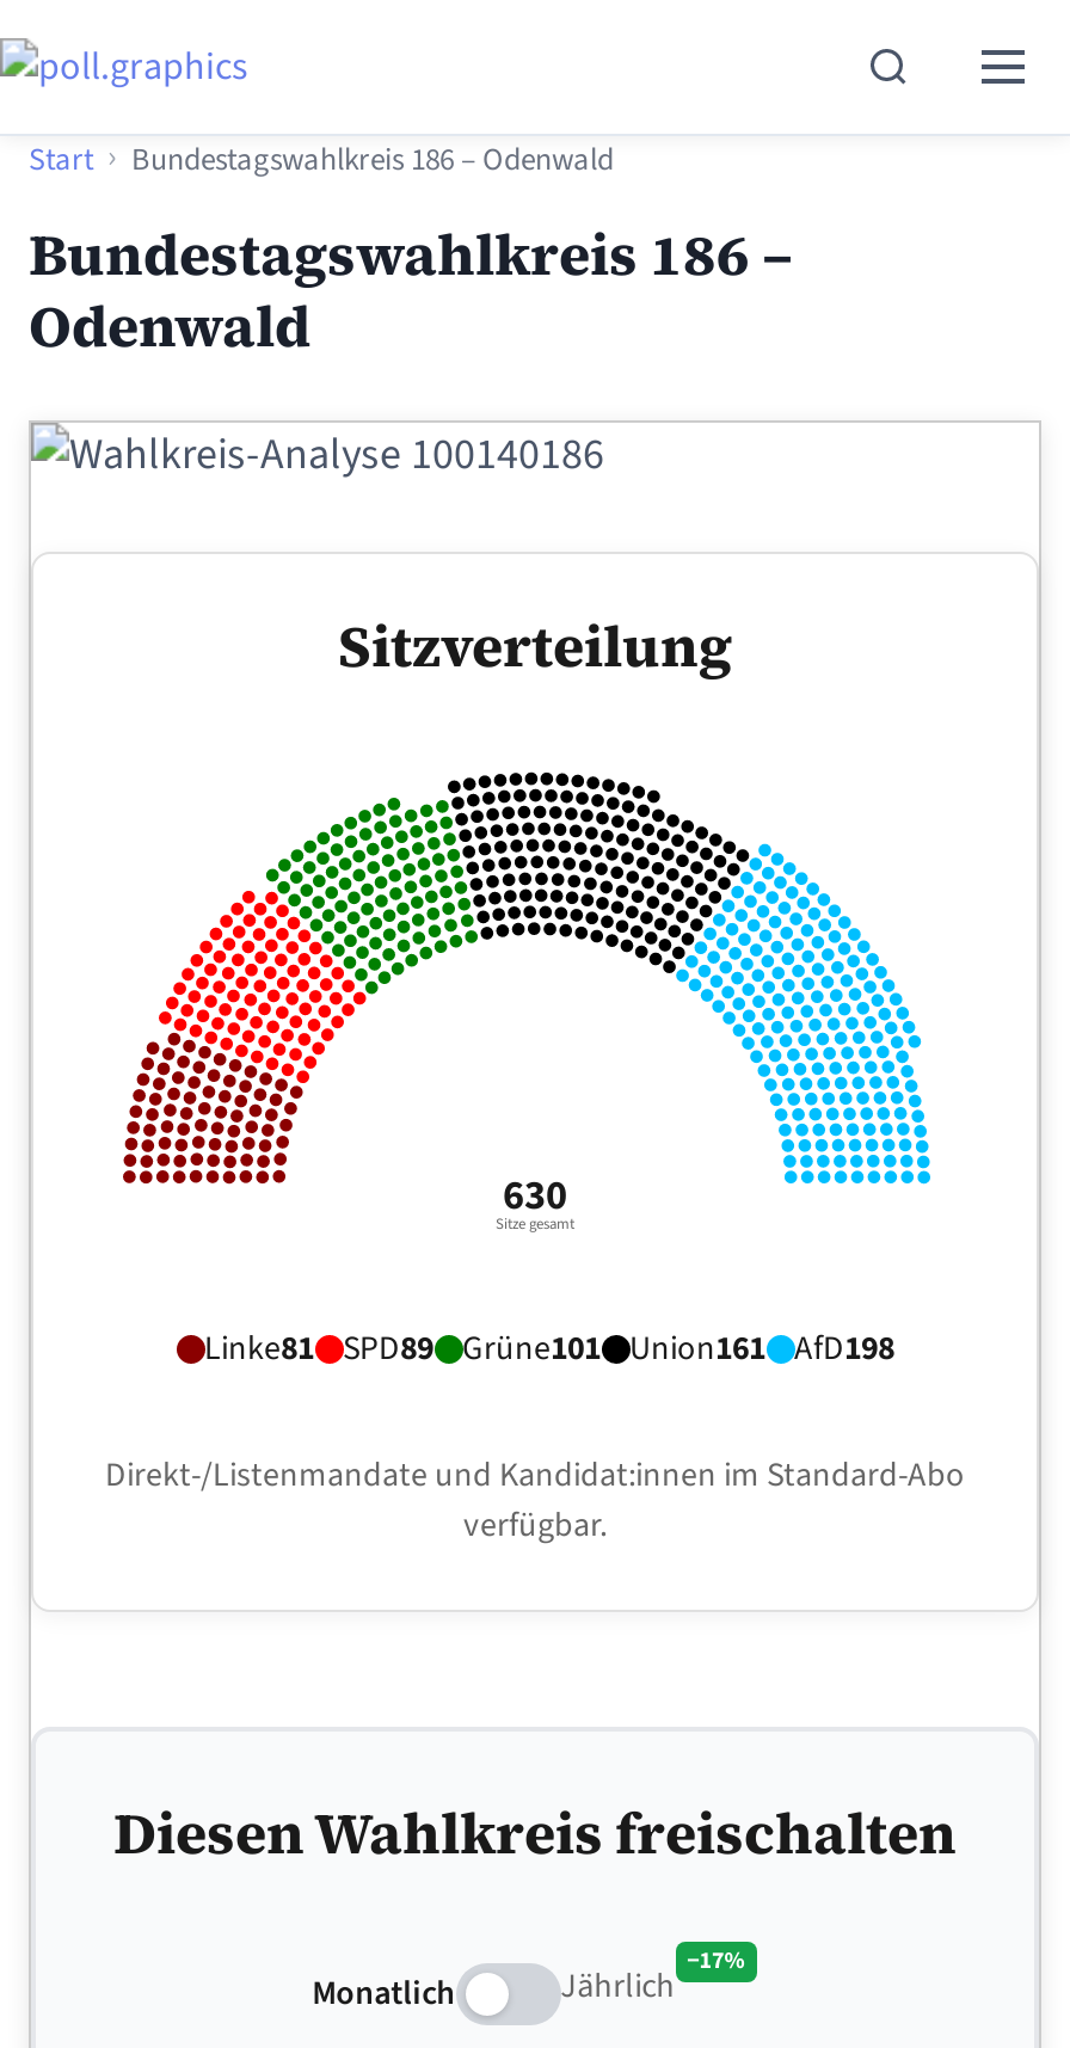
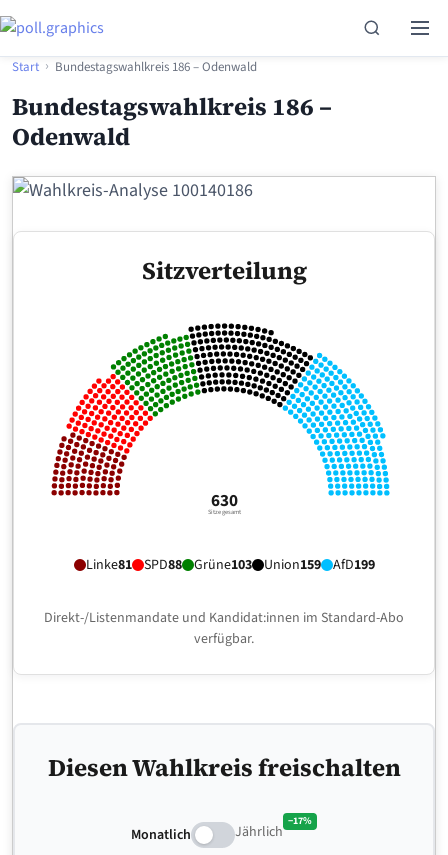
[204,1325,894,1373] Linke81 SPD89 Grüne101 Union161 AfD198 -> [85,555,374,575] Linke81 SPD88 Grüne103 Union159 AfD199

